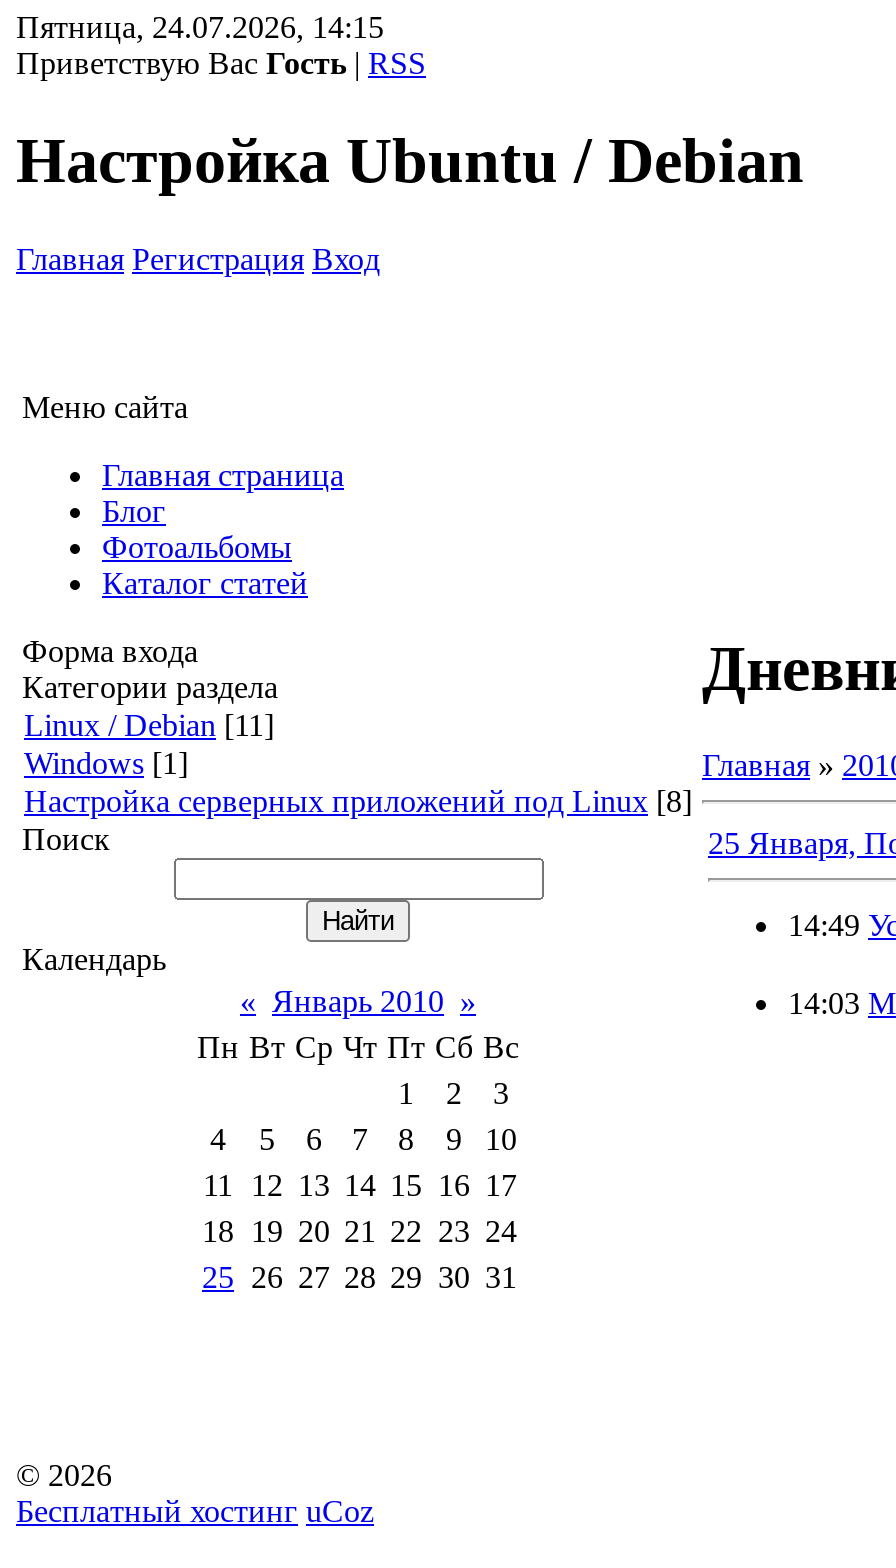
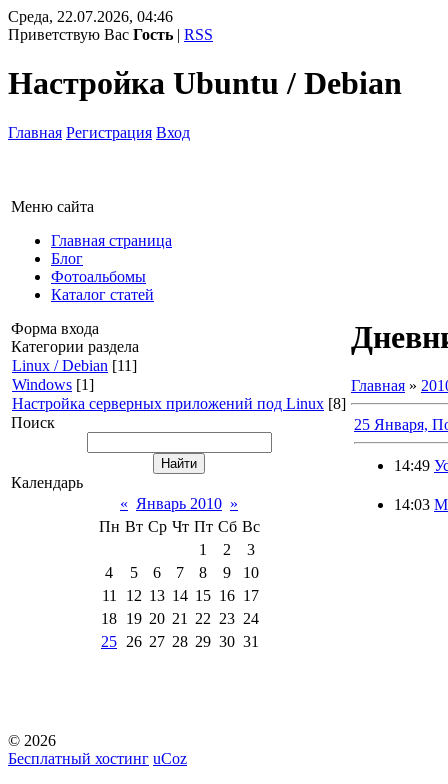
[16,10,384,44] Пятница, 24.07.2026, 14:15 -> [8,8,173,25] Среда, 22.07.2026, 04:46

